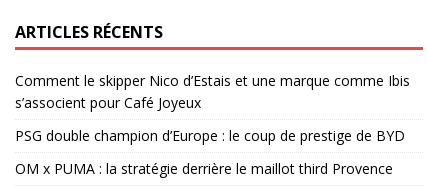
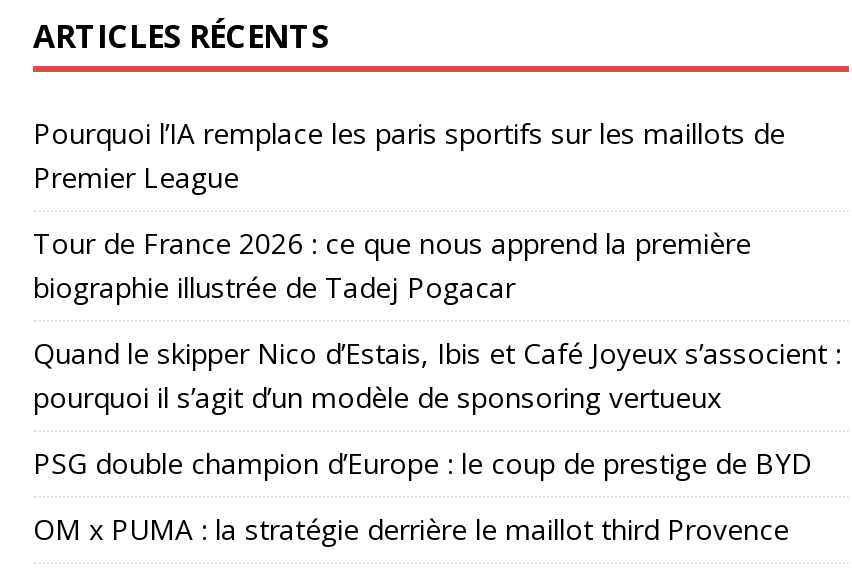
[15,71,410,112] Comment le skipper Nico d’Estais et une marque comme Ibis | s’associent pour Café Joyeux -> [33,113,841,415] Pourquoi l’IA remplace les paris sportifs sur les maillots de | Premier League | Tour de France 2026 : ce que nous apprend la première | biographie illustrée de Tadej Pogacar | Quand le skipper Nico d’Estais, Ibis et Café Joyeux s’associent : | pourquoi il s’agit d’un modèle de sponsoring vertueux

